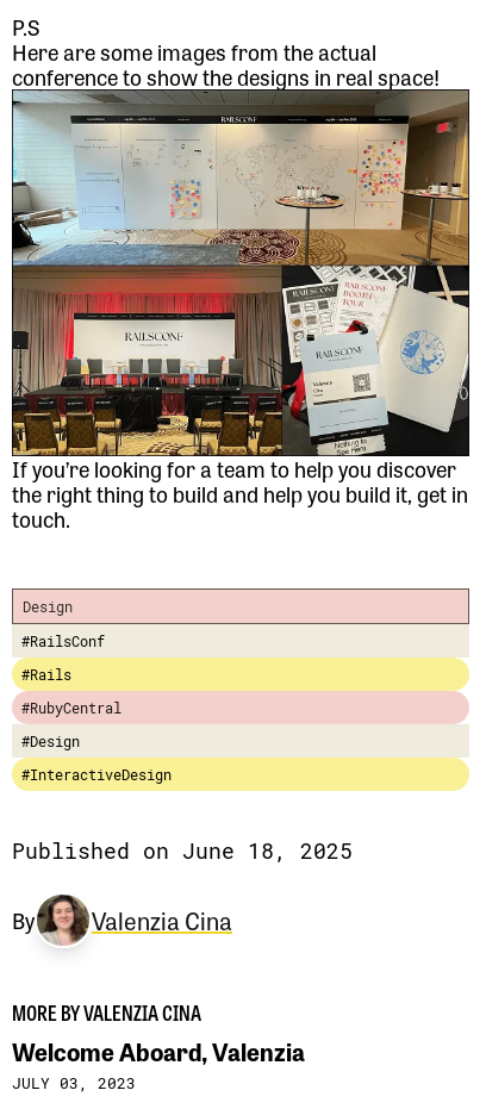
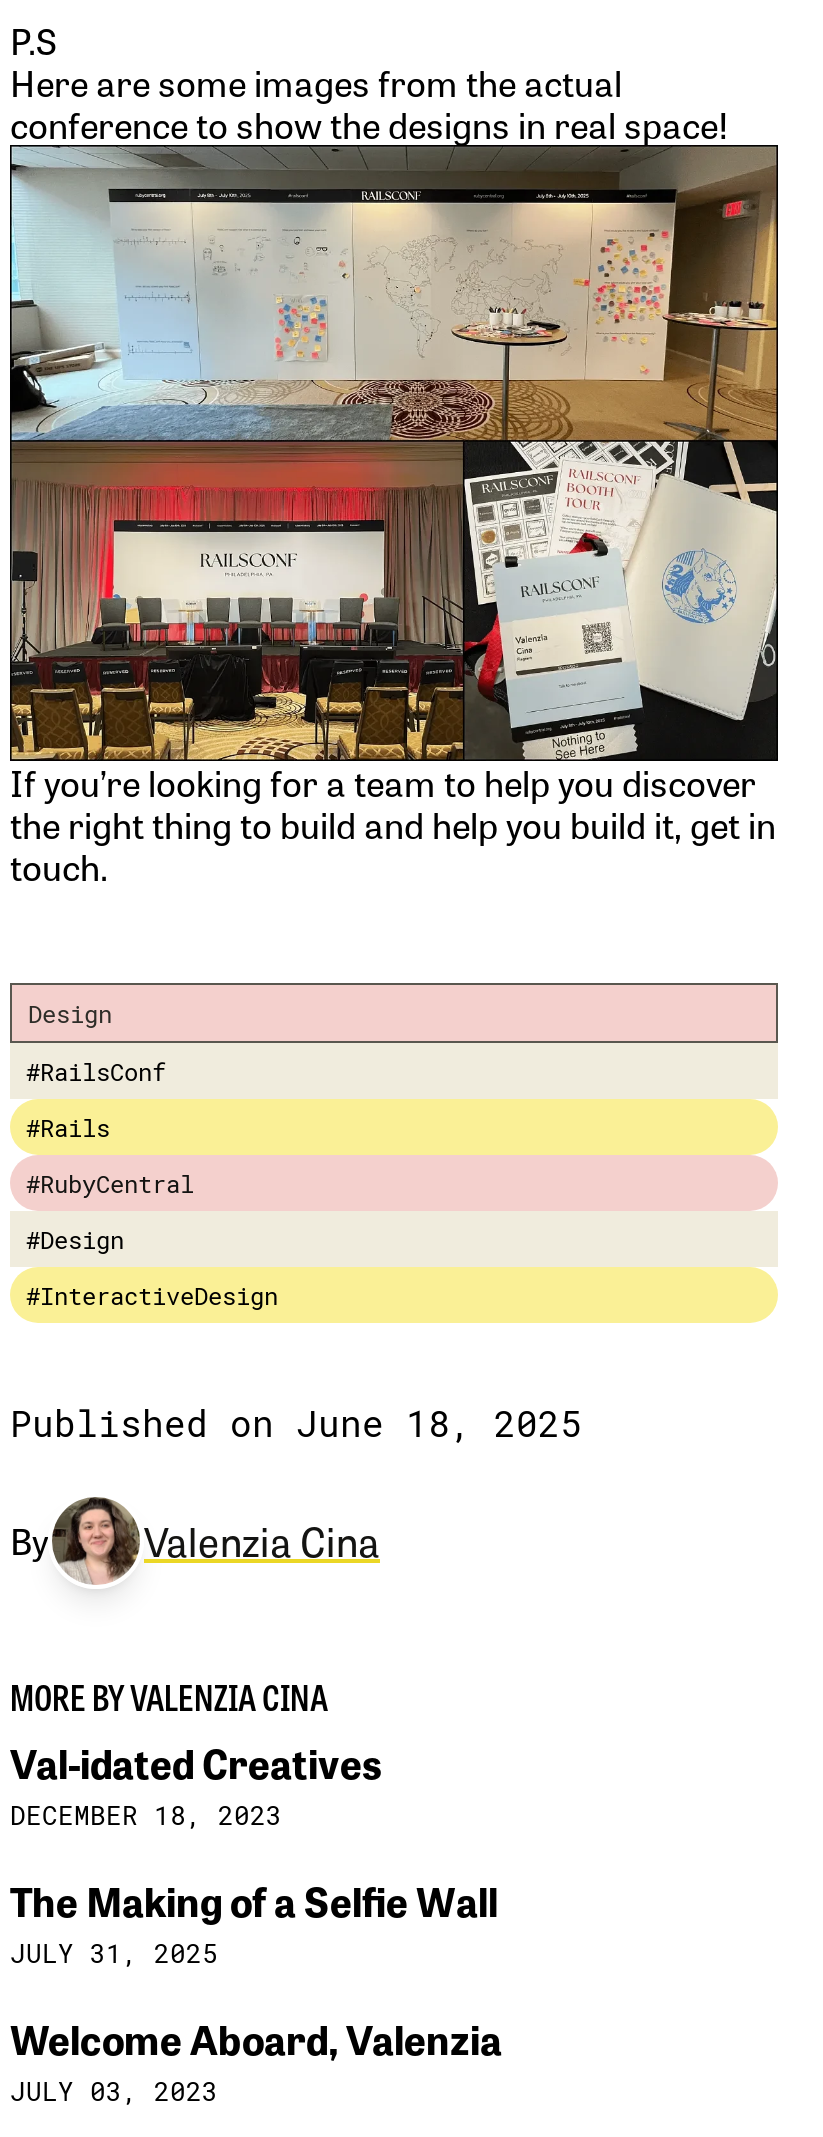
none -> [10,1732,498,1970] Val-idated Creatives | DECEMBER 18, 2023 | The Making of a Selfie Wall | JULY 31, 2025

